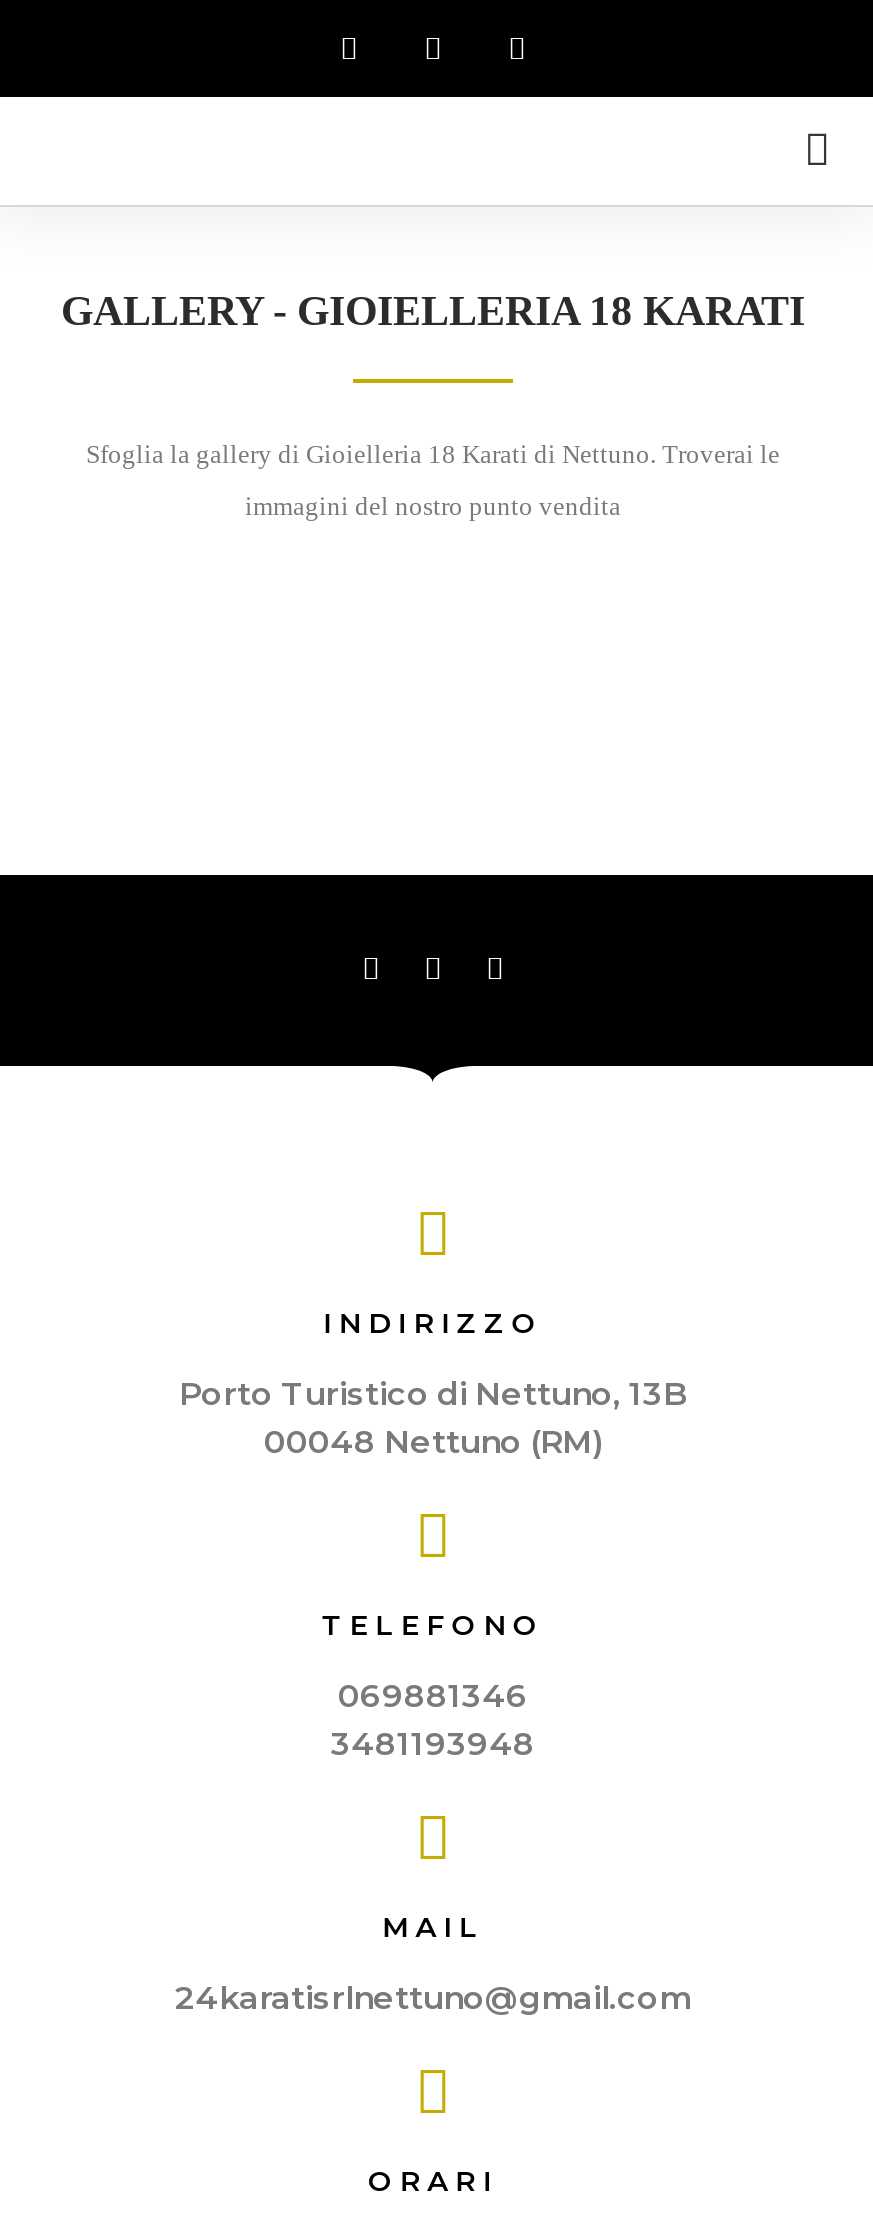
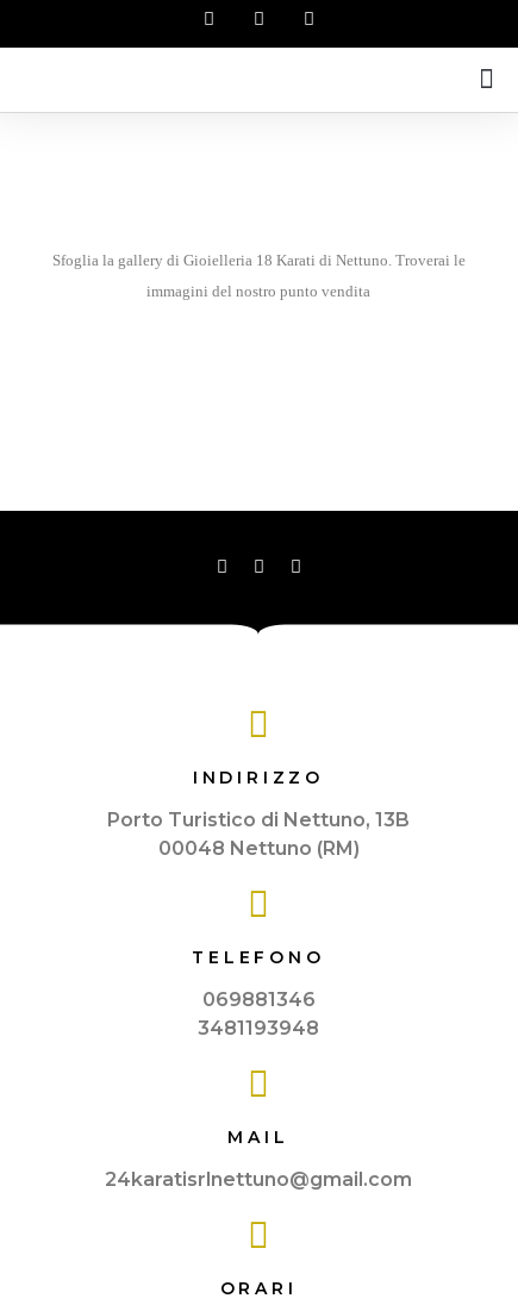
[61,287,805,335] GALLERY - GIOIELLERIA 18 KARATI -> none

